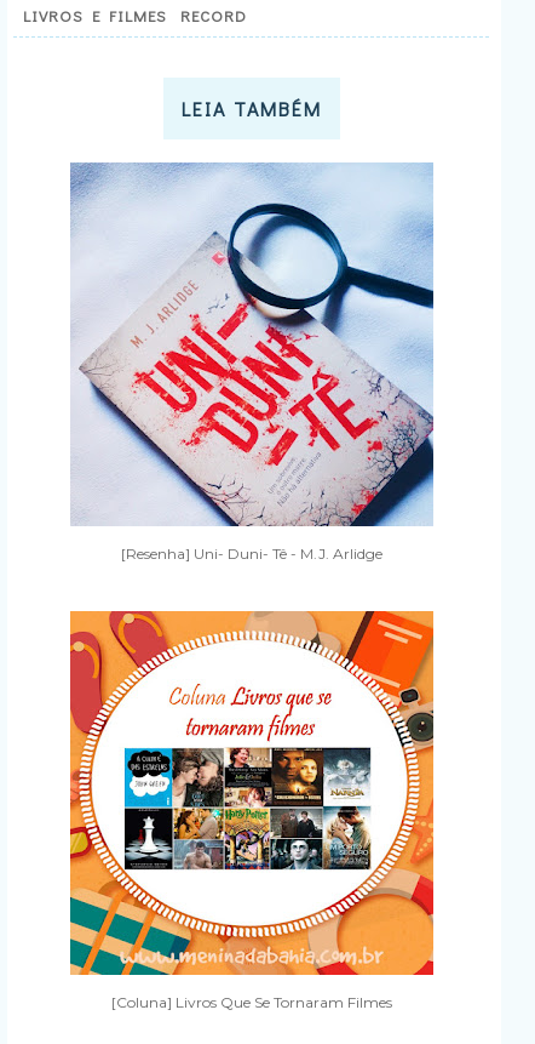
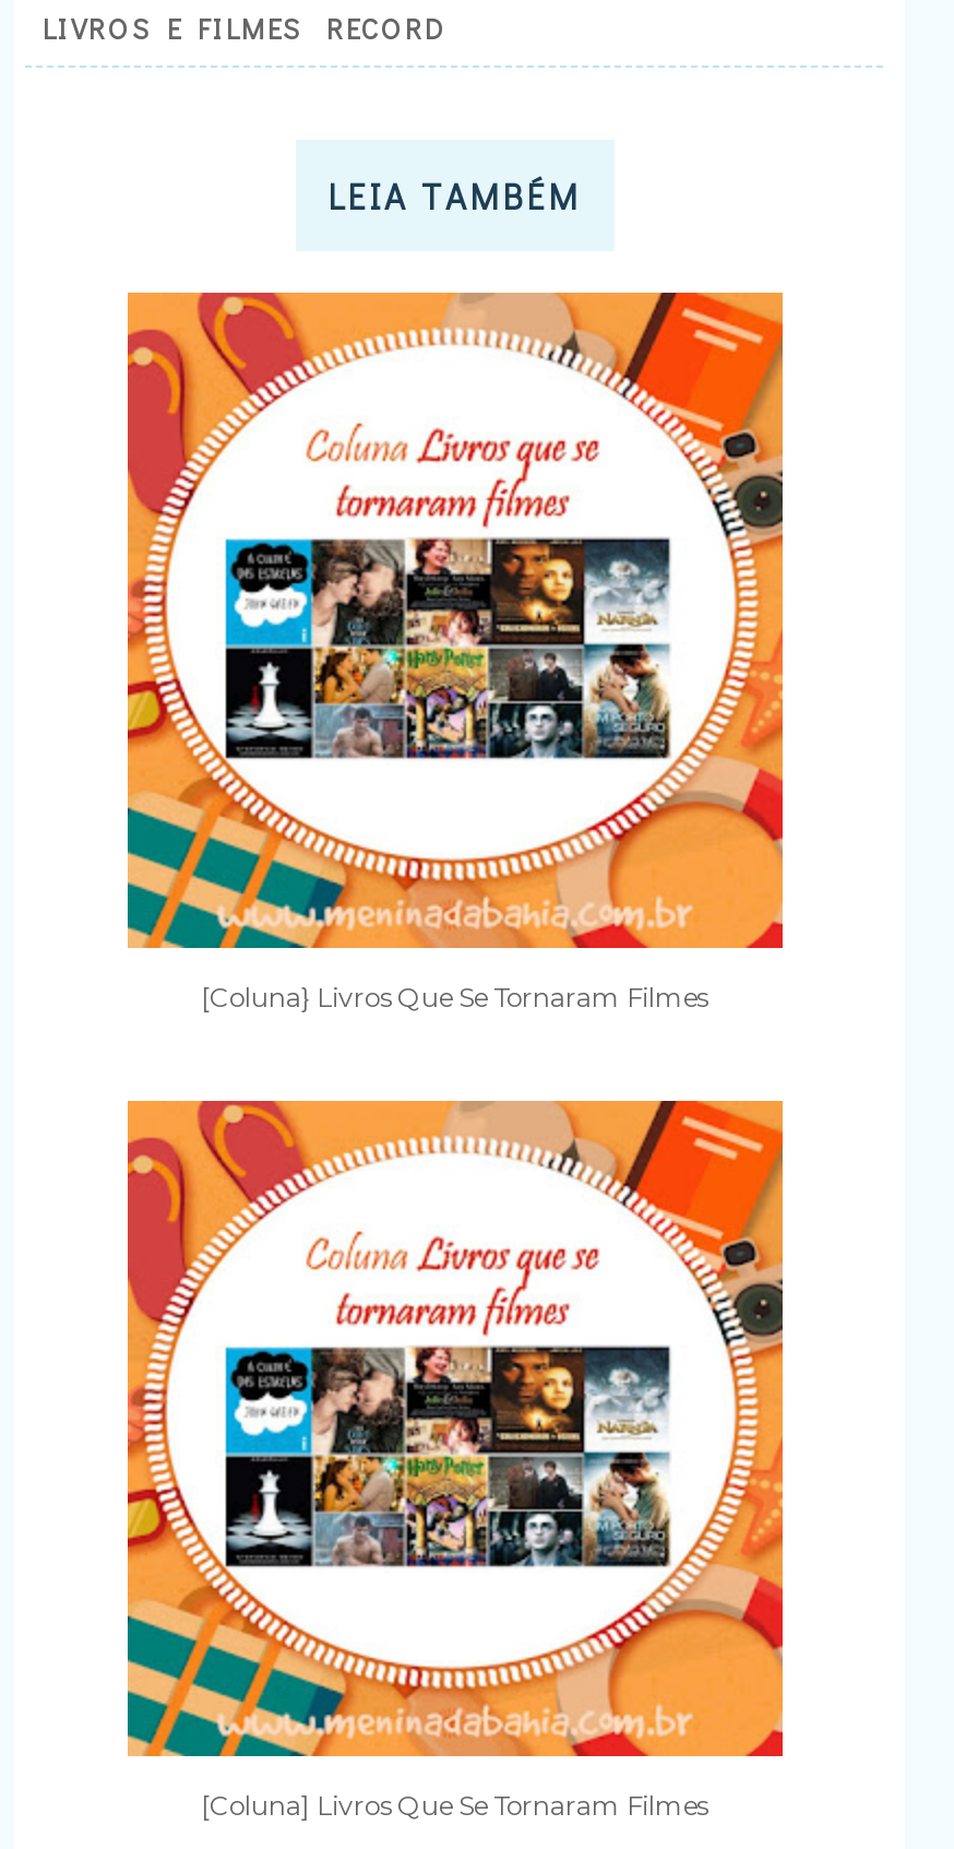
[69,161,435,562] [image] | [Resenha] Uni- Duni- Tê - M.J. Arlidge -> [126,291,785,1013] [image] | [Coluna} Livros Que Se Tornaram Filmes

